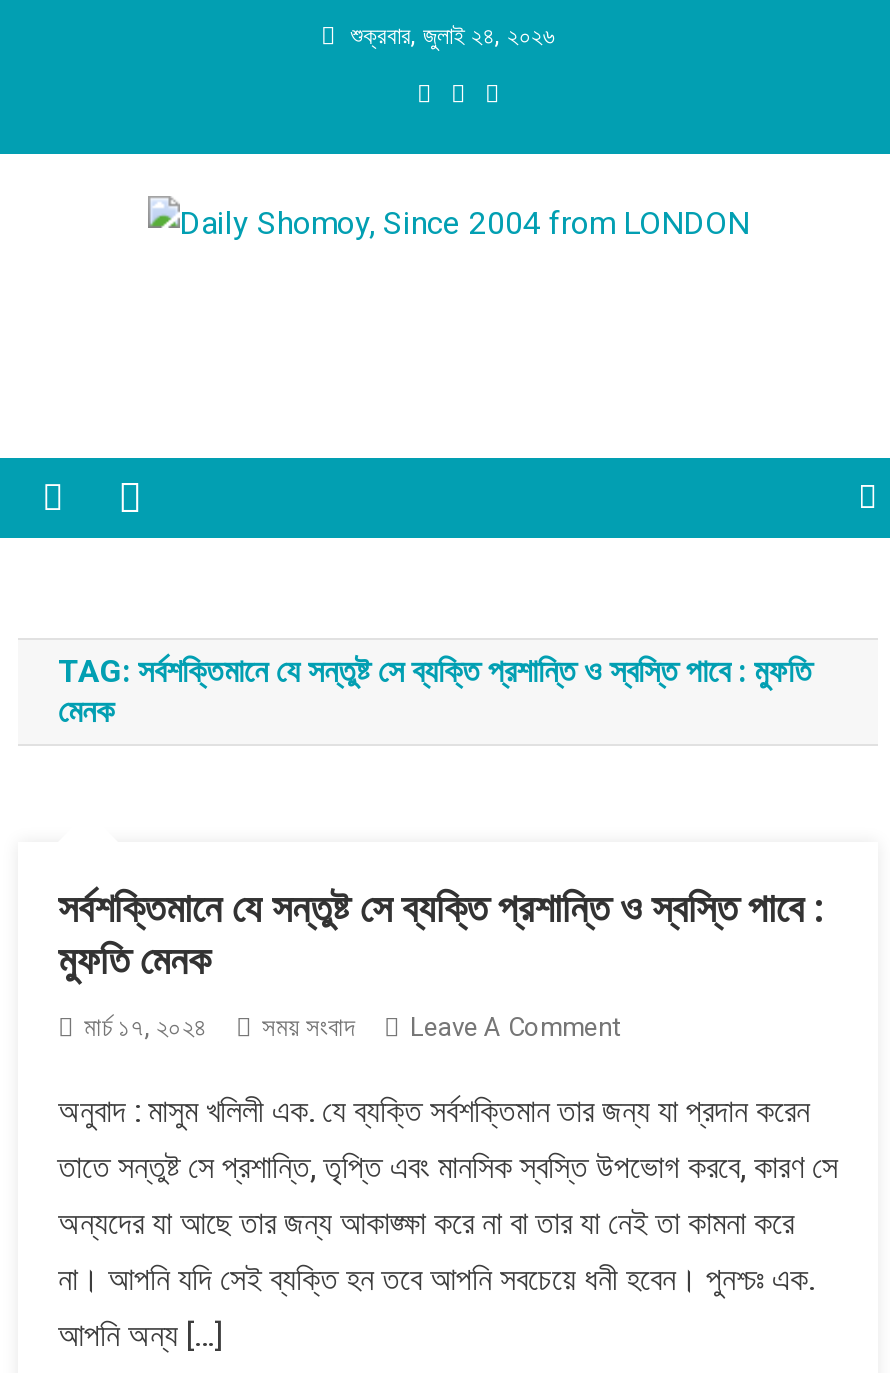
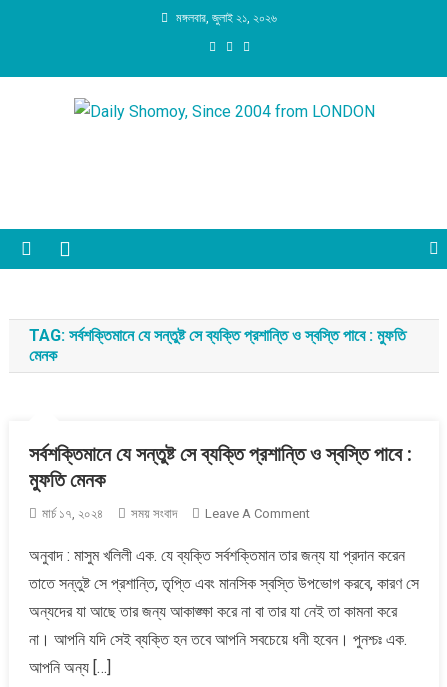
[351,22,555,50] শুক্রবার, জুলাই ২৪, ২০২৬ -> [176,11,277,25] মঙ্গলবার, জুলাই ২১, ২০২৬

